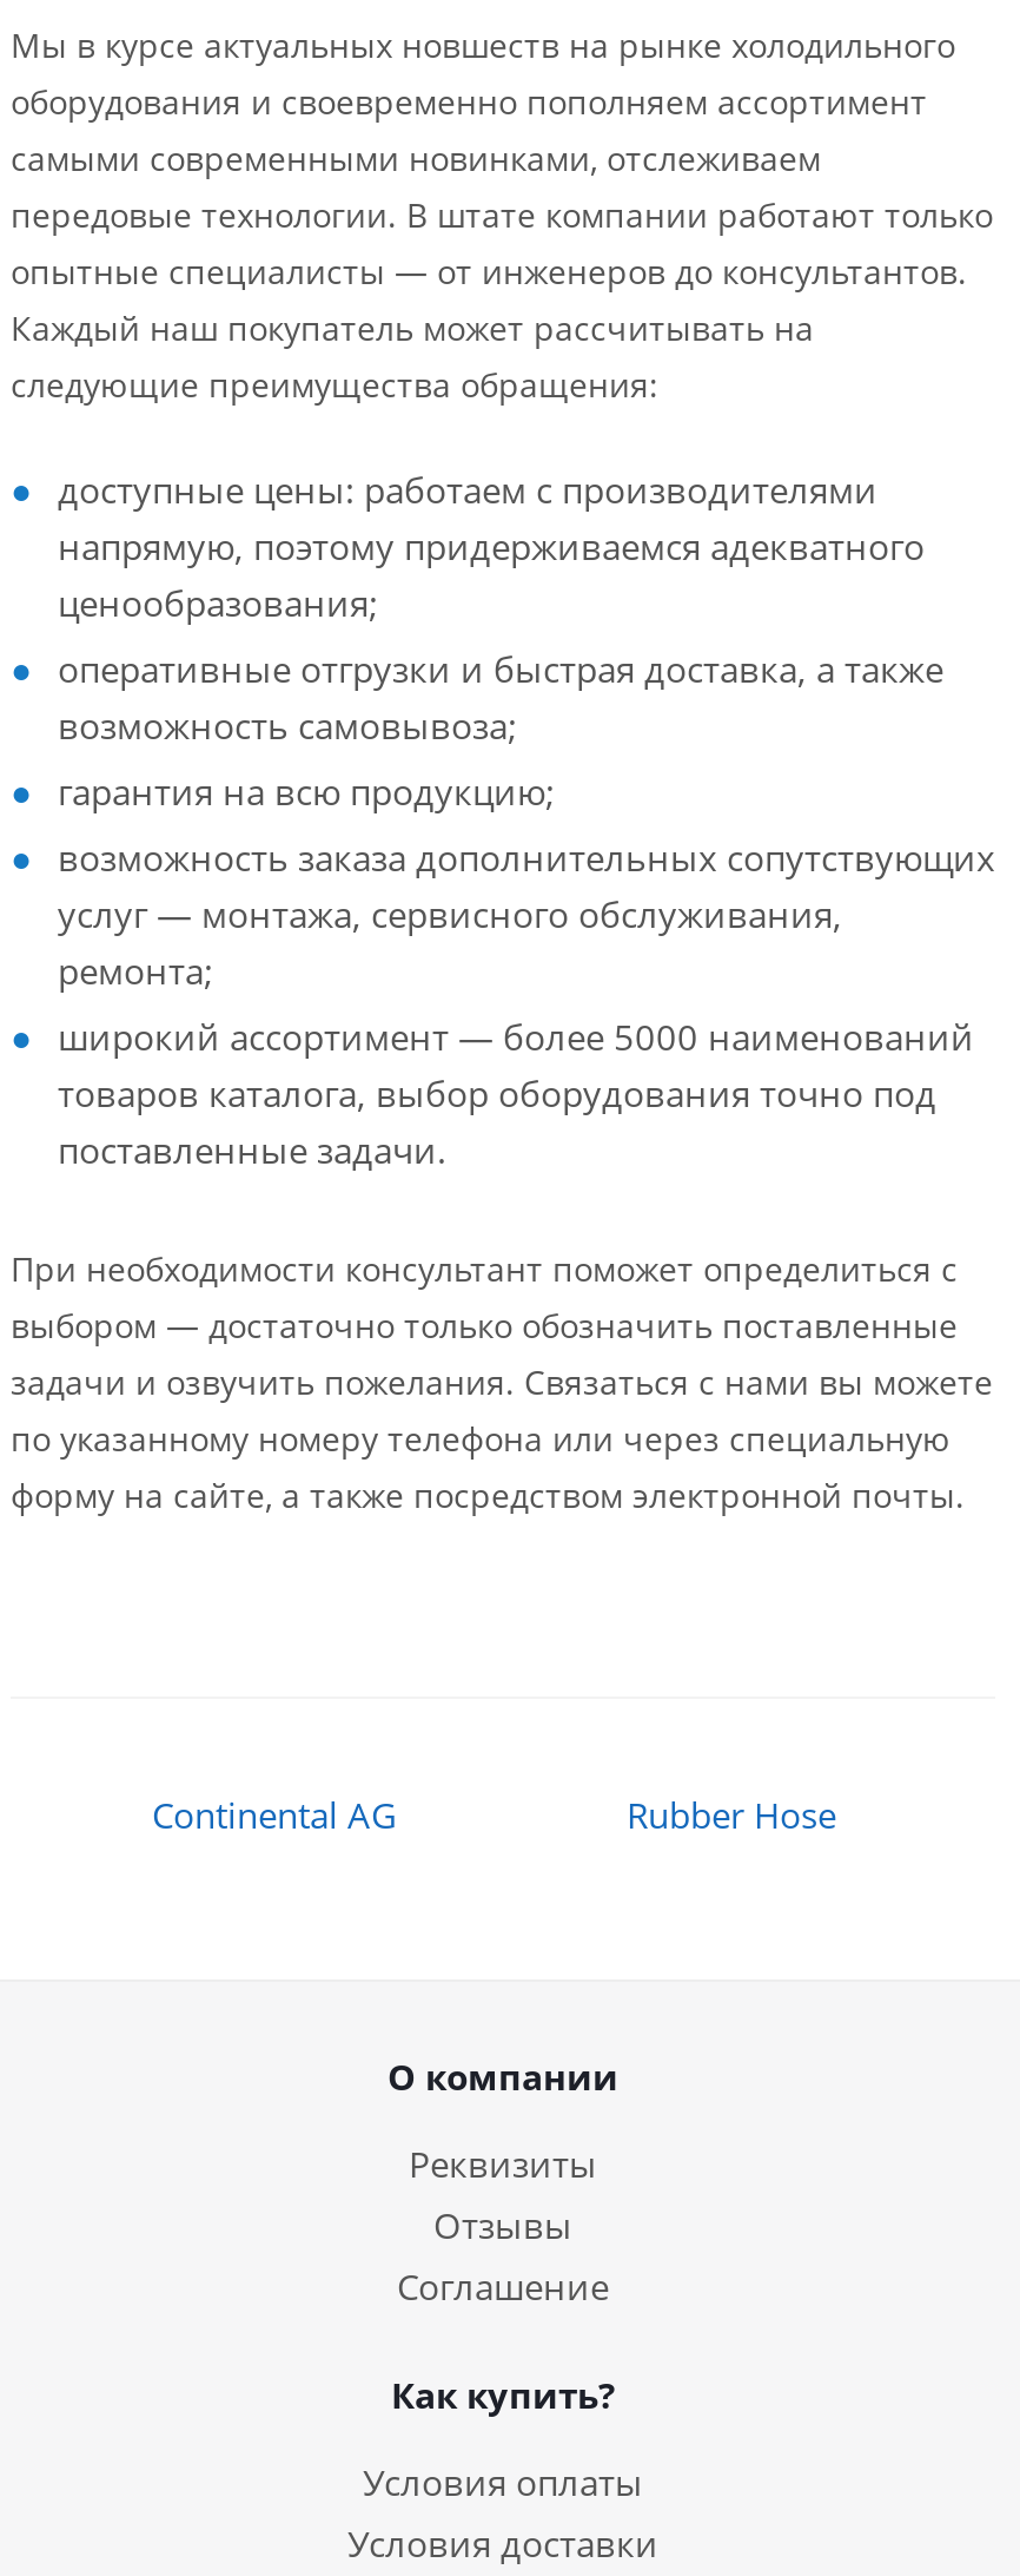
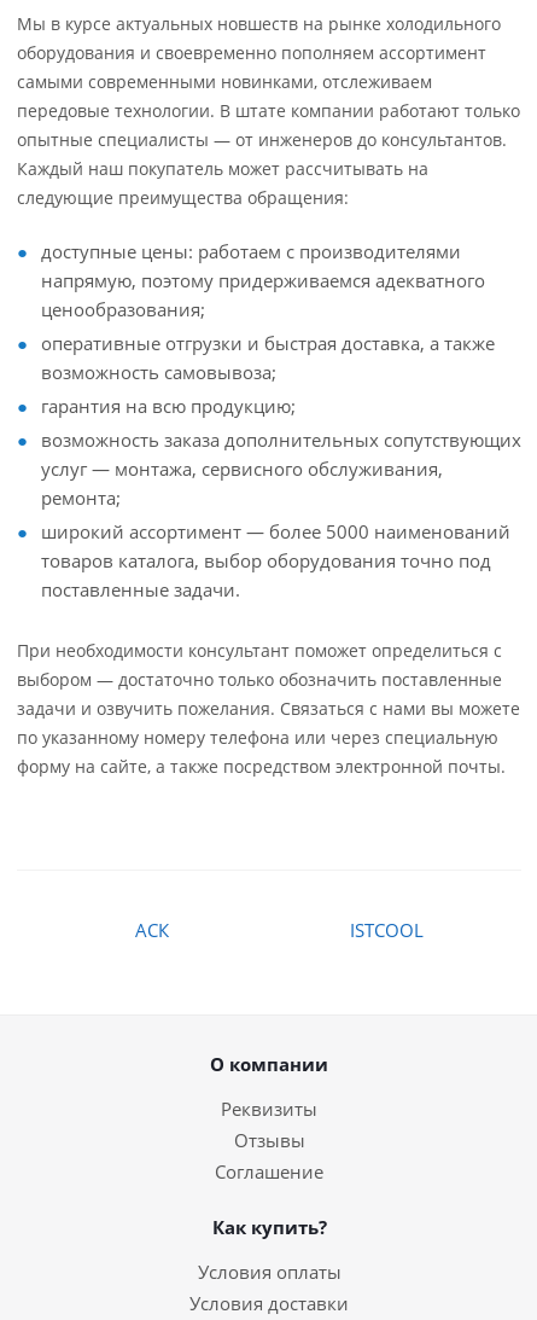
[152,1792,836,1839] Continental AG | Rubber Hose -> [135,918,423,942] АСК | ISTCOOL

